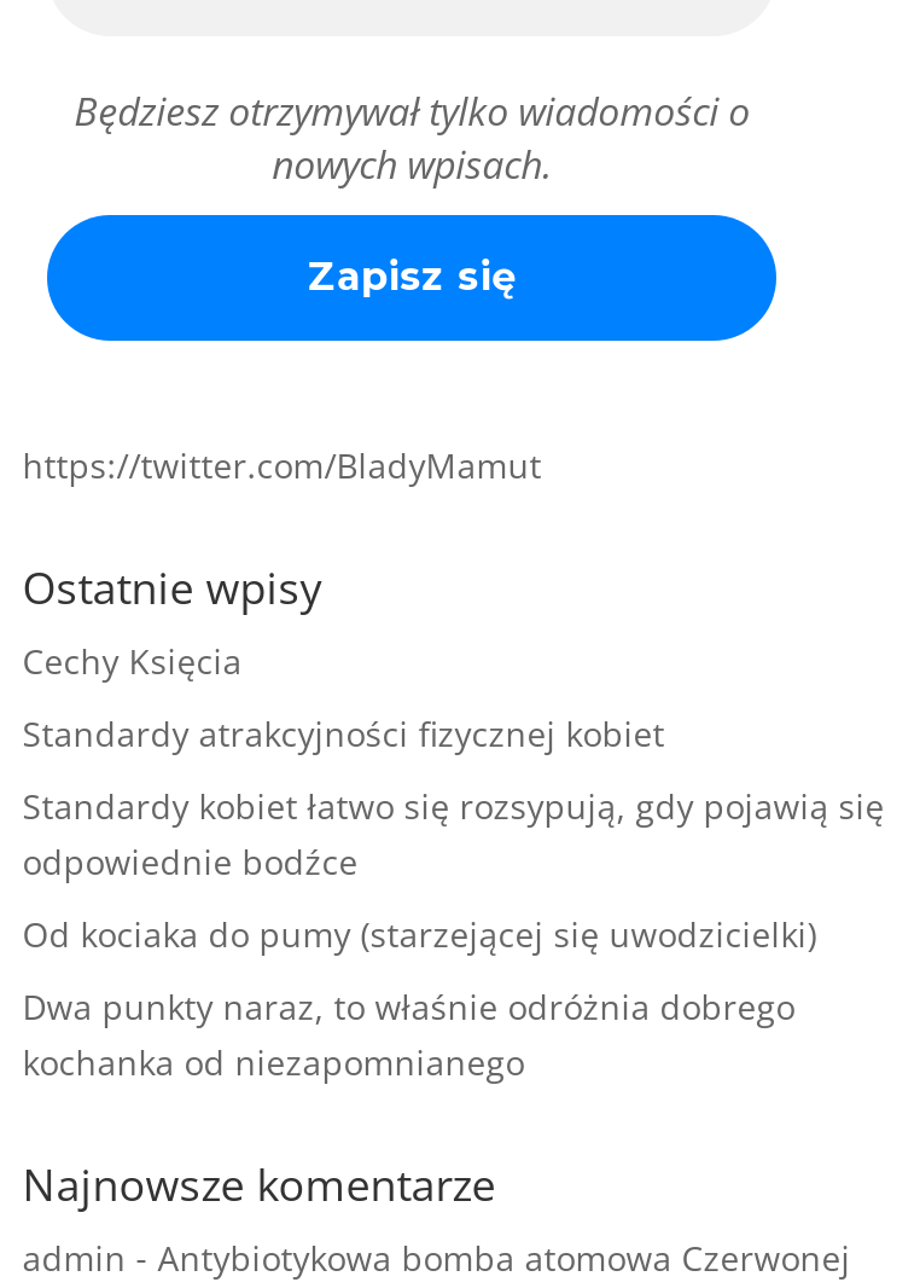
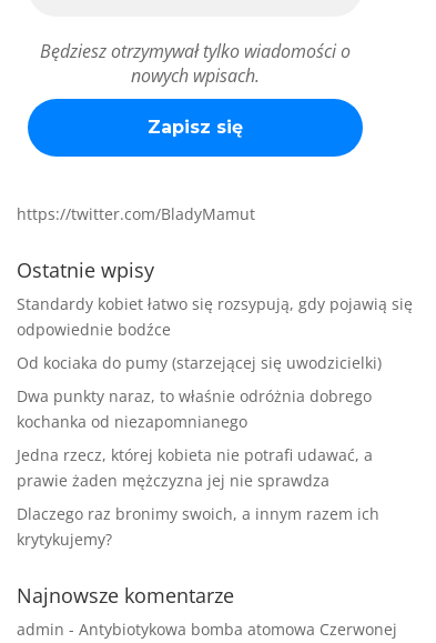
[22,638,665,757] Cechy Księcia | Standardy atrakcyjności fizycznej kobiet -> none
moved [22,783,885,1085] -> [16,293,412,432]: Standardy kobiet łatwo się rozsypują, gdy pojawią się | odpowiednie bodźce | Od kociaka do pumy (starzejącej się uwodzicielki) | Dwa punkty naraz, to właśnie odróżnia dobrego | kochanka od niezapomnianego
none -> [16,444,379,550] Jedna rzecz, której kobieta nie potrafi udawać, a | prawie żaden mężczyzna jej nie sprawdza | Dlaczego raz bronimy swoich, a innym razem ich | krytykujemy?

